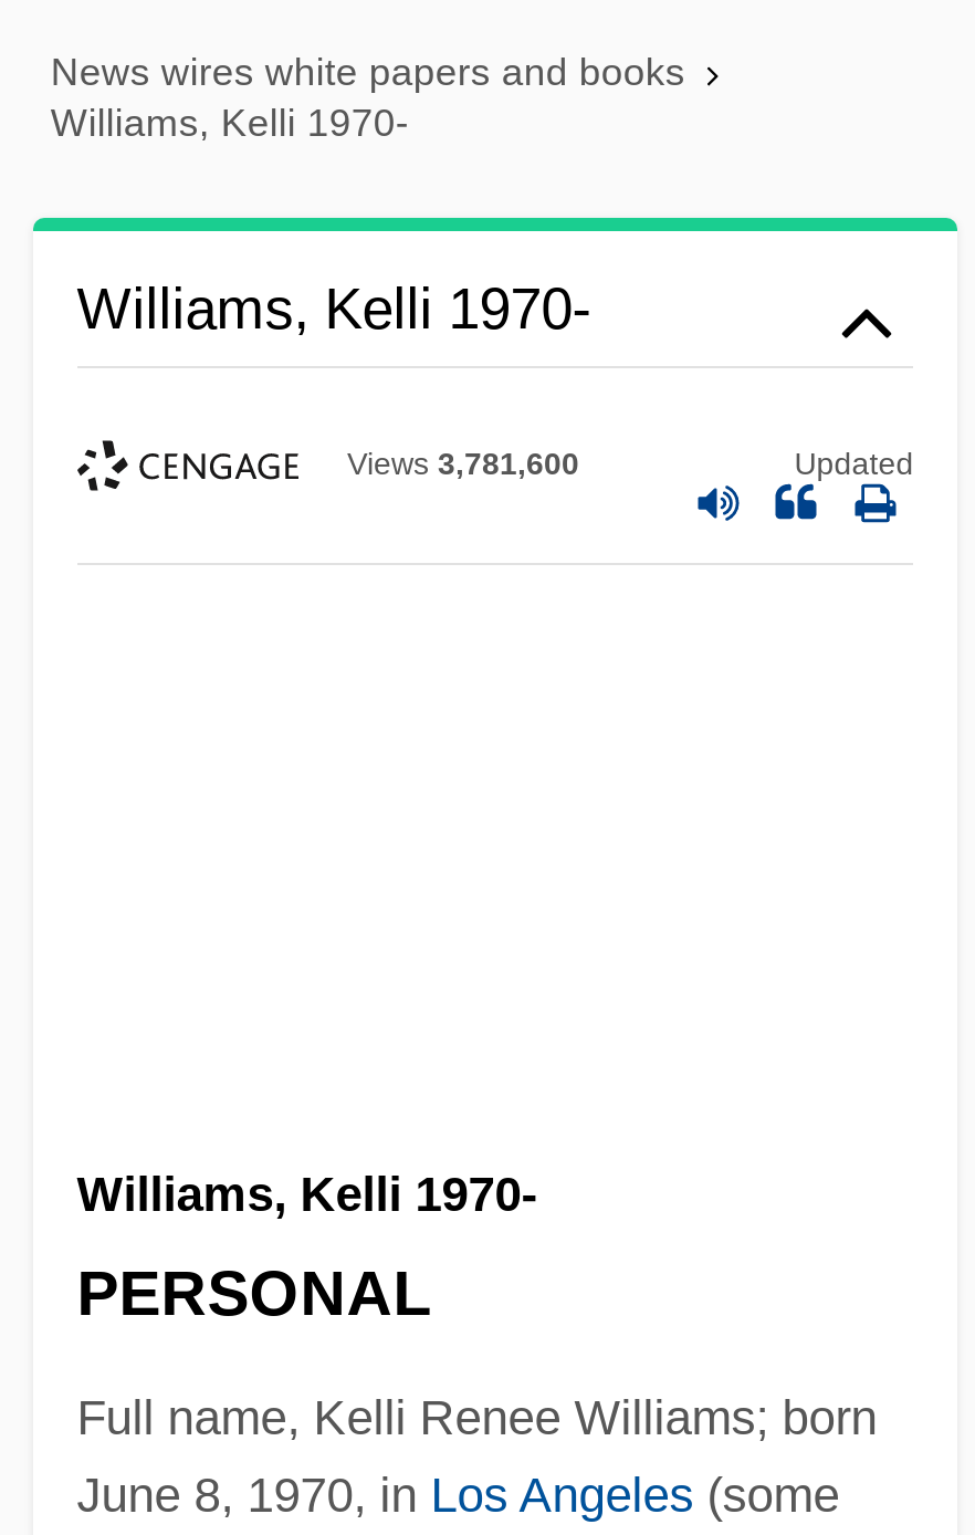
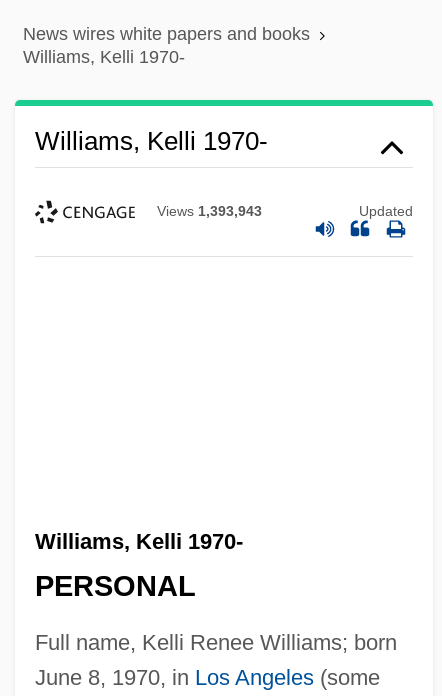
[347,447,579,482] Views 3,781,600 -> [157,203,262,219] Views 1,393,943

